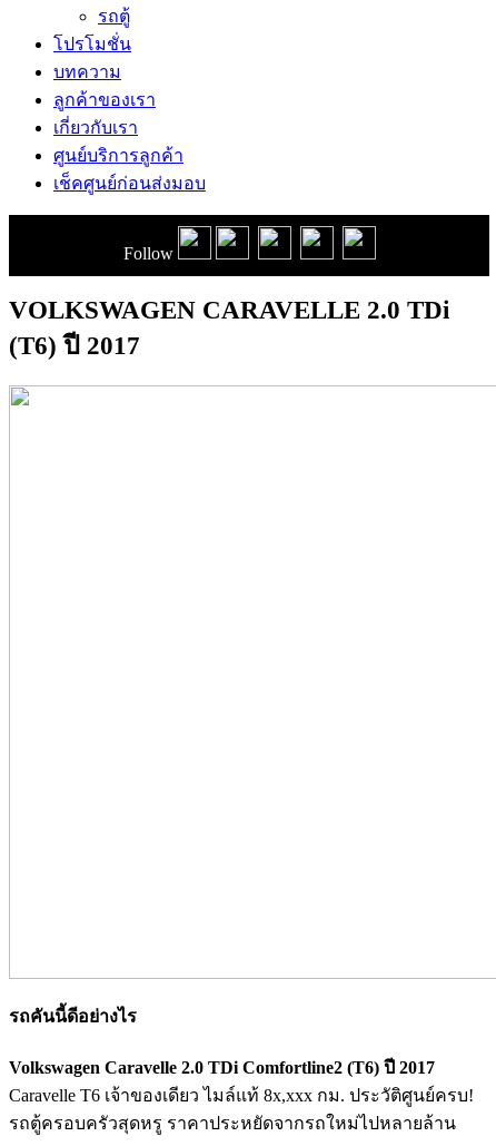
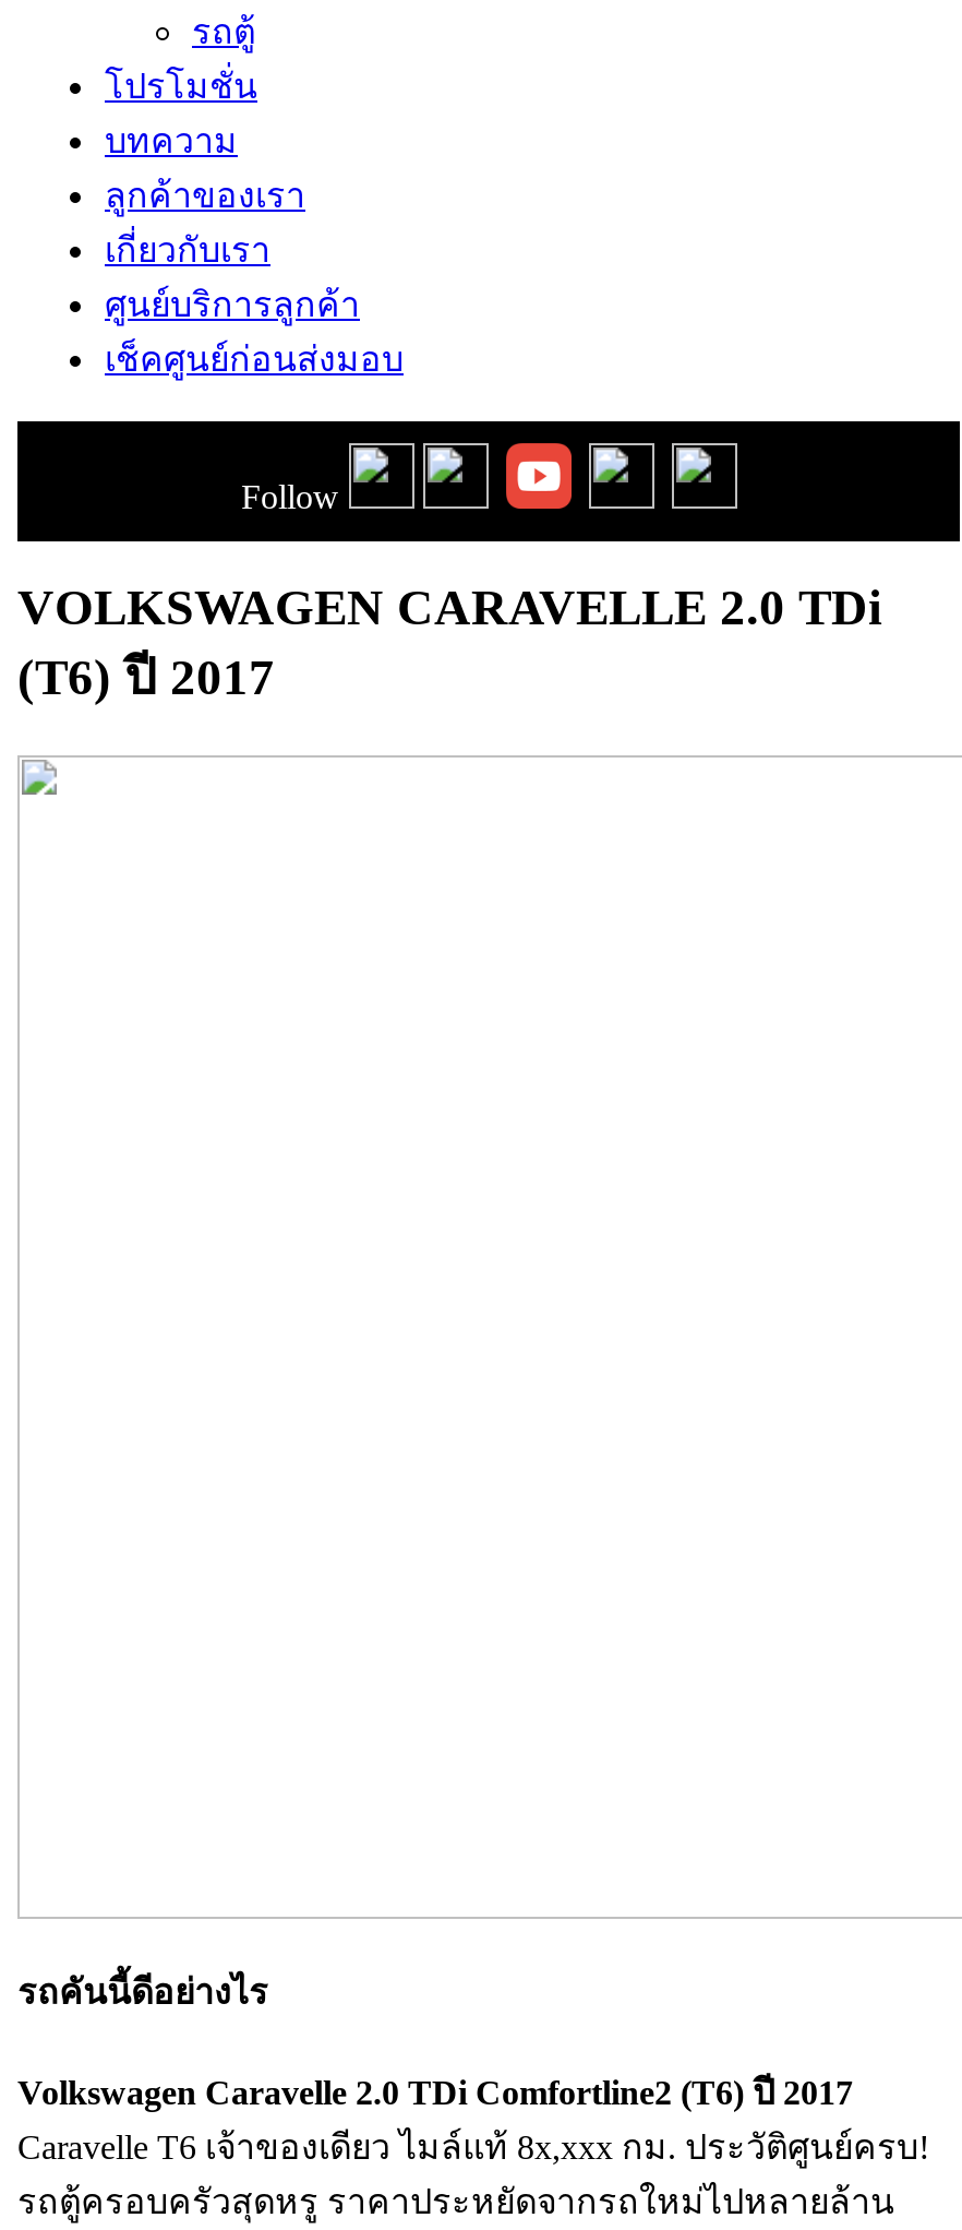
[257,225,292,261] [image] -> [504,441,574,511] [image]

